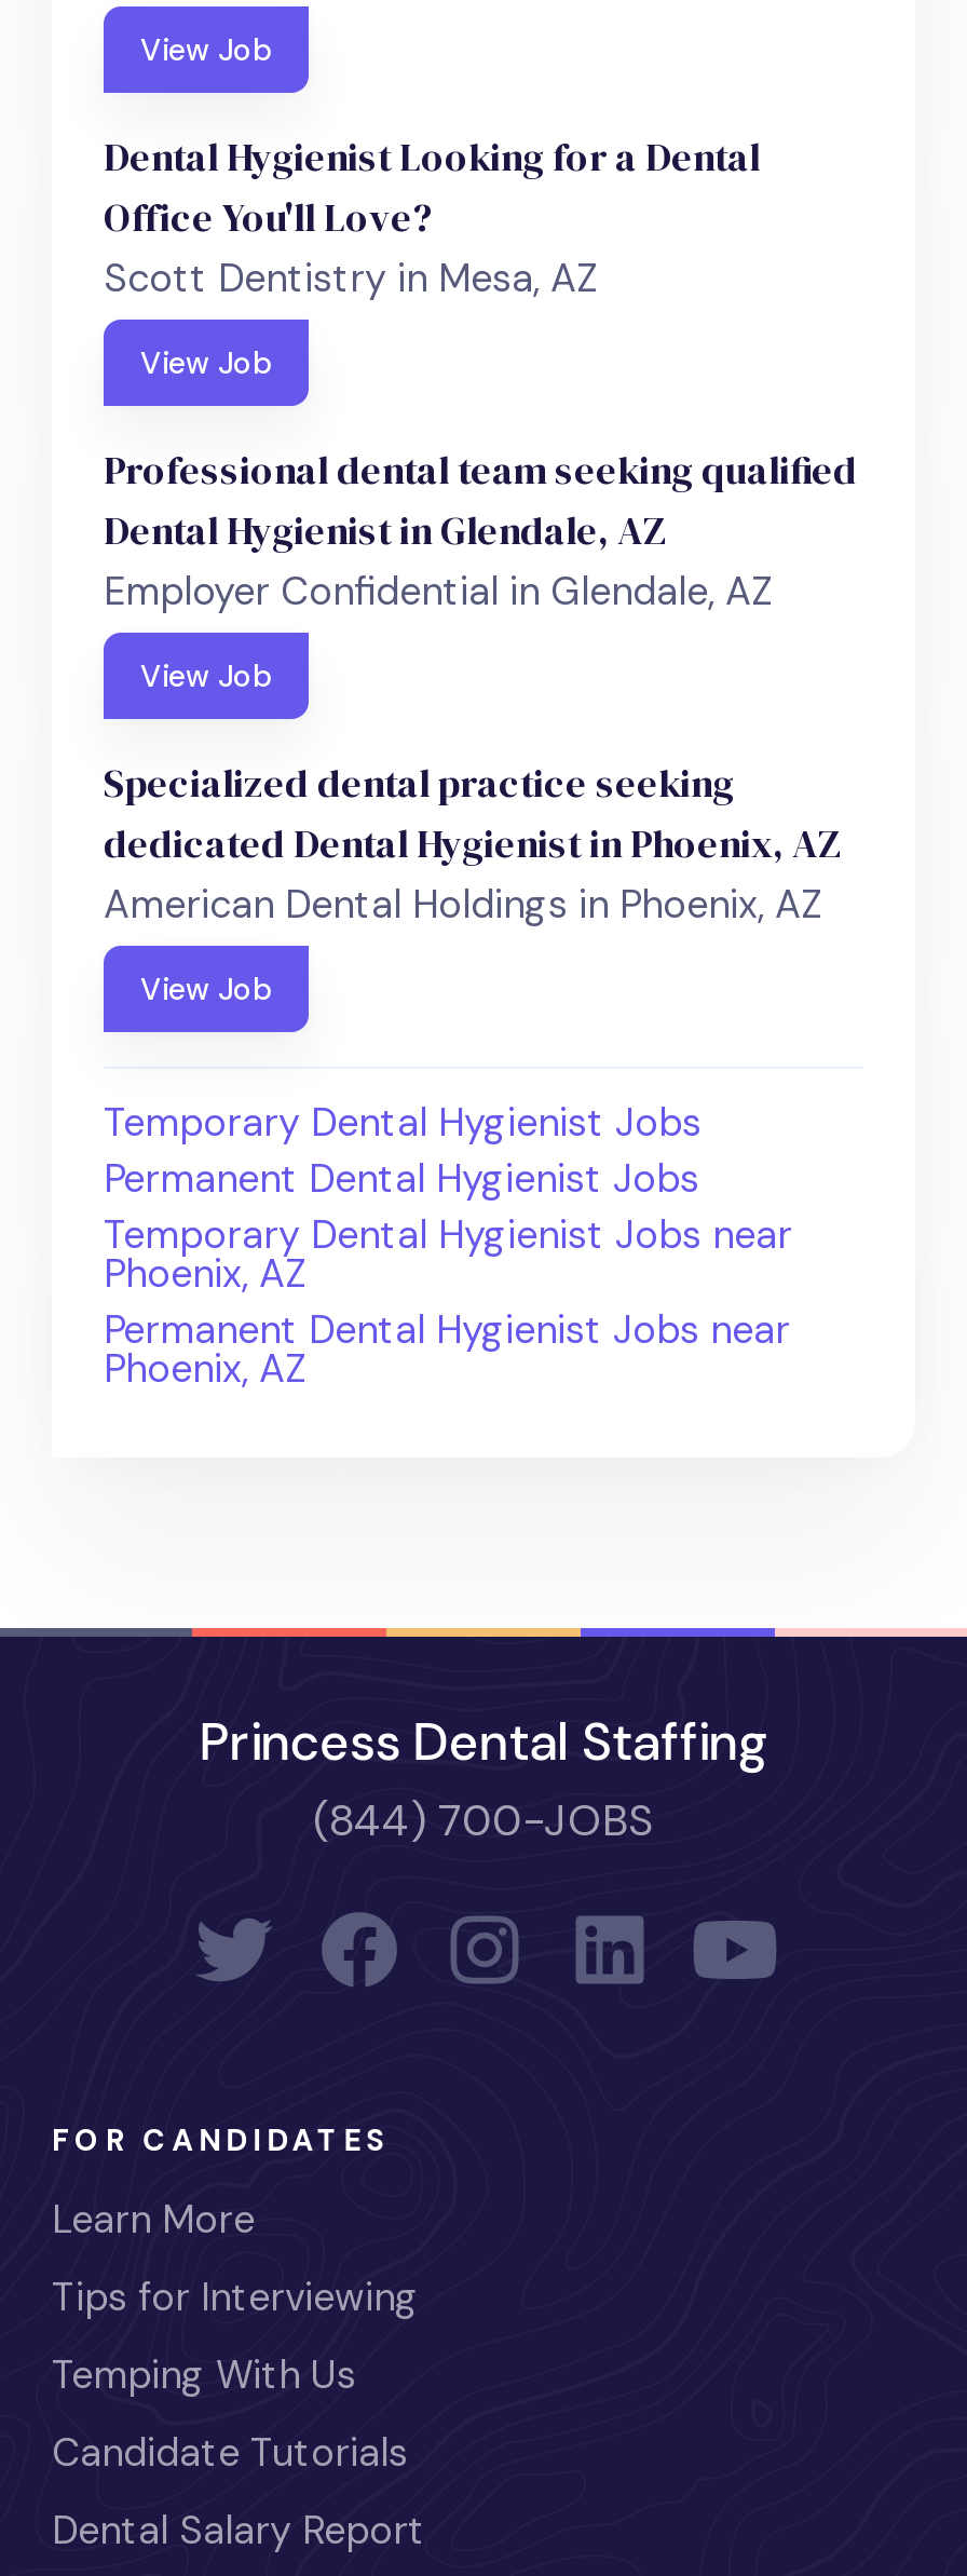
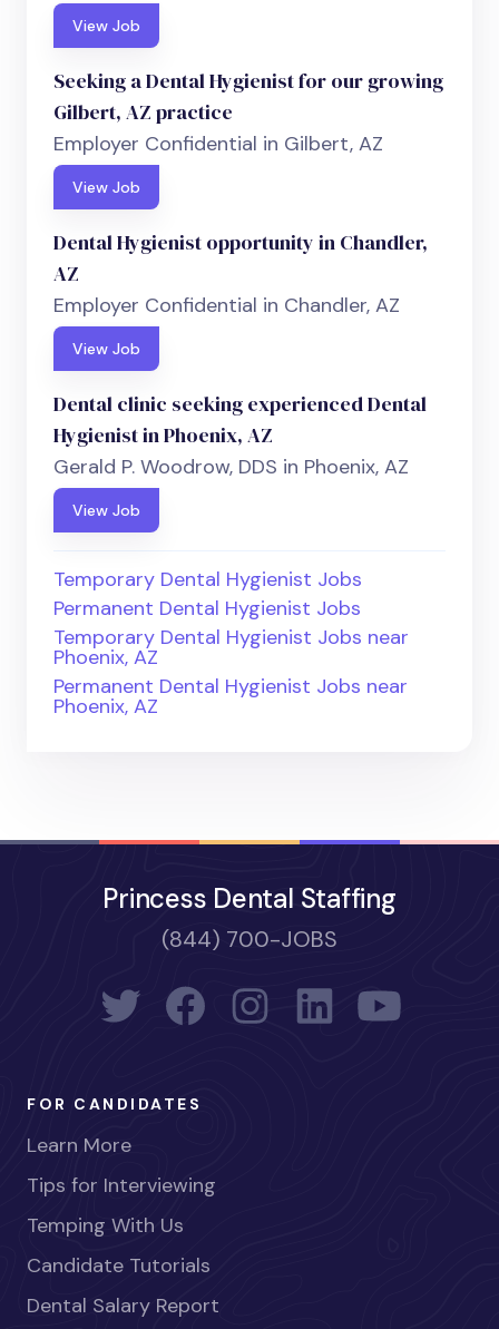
[104,130,760,305] Dental Hygienist Looking for a Dental | Office You'll Love? | Scott Dentistry in Mesa, AZ -> [53,67,443,158] Seeking a Dental Hygienist for our growing | Gilbert, AZ practice | Employer Confidential in Gilbert, AZ
[104,444,857,618] Professional dental team seeking qualified | Dental Hygienist in Glendale, AZ | Employer Confidential in Glendale, AZ -> [53,229,428,319] Dental Hygienist opportunity in Chandler, | AZ | Employer Confidential in Chandler, AZ
[104,757,842,932] Specialized dental practice seeking | dedicated Dental Hygienist in Phoenix, AZ | American Dental Holdings in Phoenix, AZ -> [53,390,427,481] Dental clinic seeking experienced Dental | Hygienist in Phoenix, AZ | Gerald P. Woodrow, DDS in Phoenix, AZ

